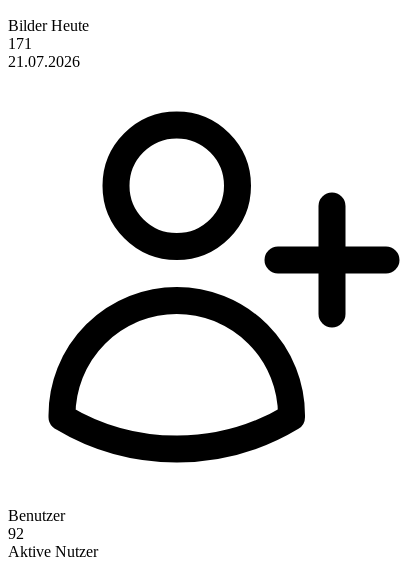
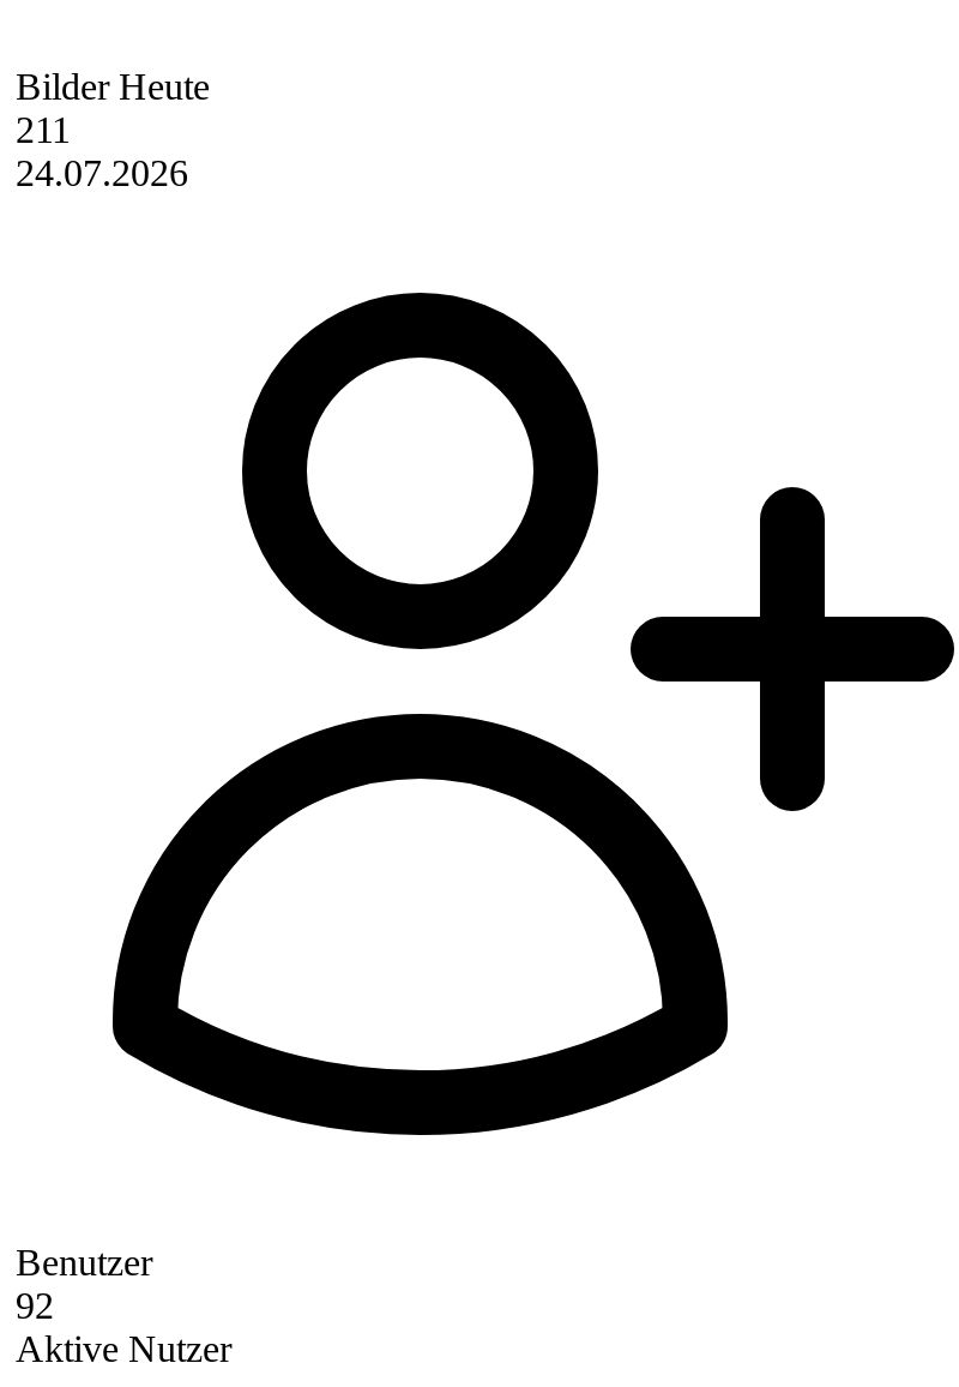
[8,35,32,52] 171 -> [16,108,71,149] 211
[8,53,80,70] 21.07.2026 -> [16,151,188,192] 24.07.2026

